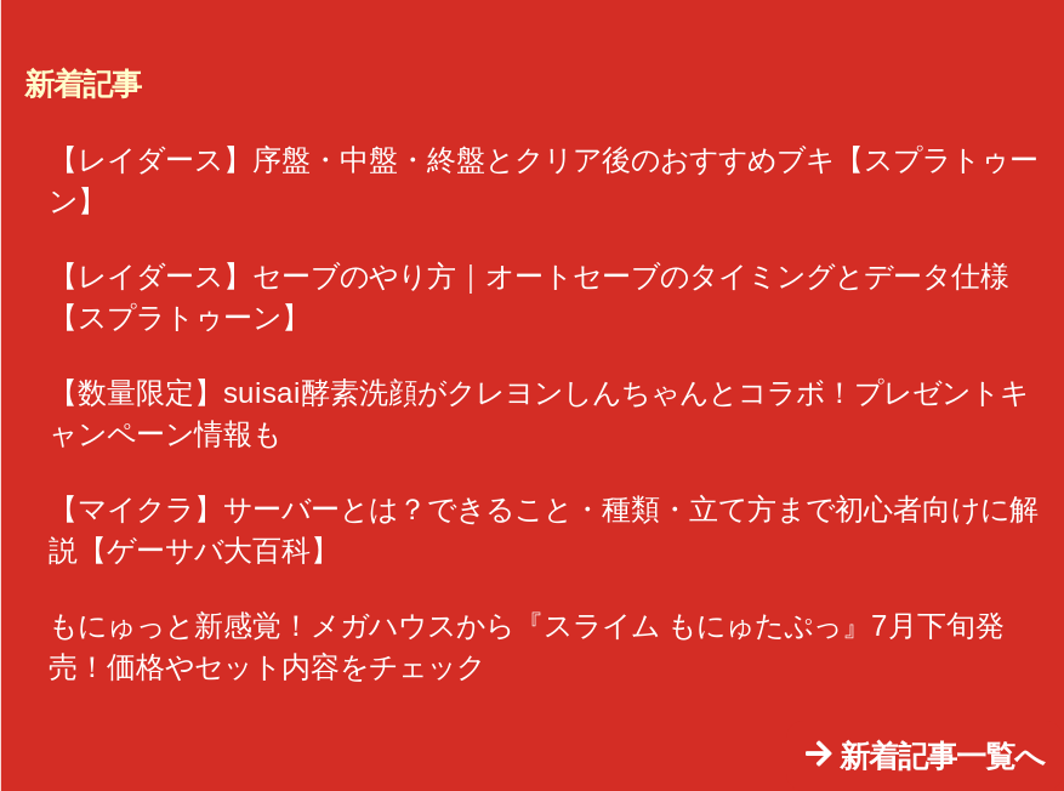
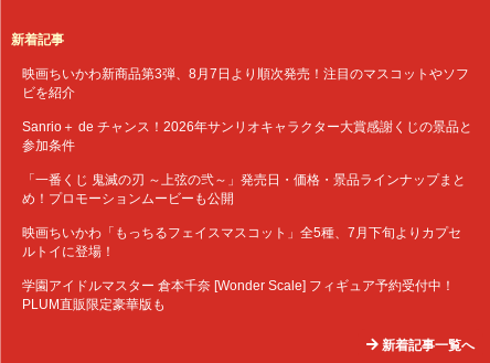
[49,144,1039,217] 【レイダース】序盤・中盤・終盤とクリア後のおすすめブキ【スプラトゥー | ン】 -> [22,67,469,100] 映画ちいかわ新商品第3弾、8月7日より順次発売！注目のマスコットやソフ | ビを紹介
[49,260,1009,333] 【レイダース】セーブのやり方｜オートセーブのタイミングとデータ仕様 | 【スプラトゥーン】 -> [22,119,472,153] Sanrio＋ de チャンス！2026年サンリオキャラクター大賞感謝くじの景品と | 参加条件
[49,377,1029,450] 【数量限定】suisai酵素洗顔がクレヨンしんちゃんとコラボ！プレゼントキ | ャンペーン情報も -> [22,172,466,206] 「一番くじ 鬼滅の刃 ～上弦の弐～」発売日・価格・景品ラインナップまと | め！プロモーションムービーも公開
[49,493,1039,566] 【マイクラ】サーバーとは？できること・種類・立て方まで初心者向けに解 | 説【ゲーサバ大百科】 -> [22,225,461,259] 映画ちいかわ「もっちるフェイスマスコット」全5種、7月下旬よりカプセ | ルトイに登場！
[49,610,1005,683] もにゅっと新感覚！メガハウスから『スライム もにゅたぷっ』7月下旬発 | 売！価格やセット内容をチェック -> [22,278,455,311] 学園アイドルマスター 倉本千奈 [Wonder Scale] フィギュア予約受付中！ | PLUM直販限定豪華版も

